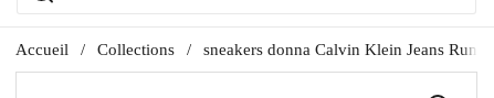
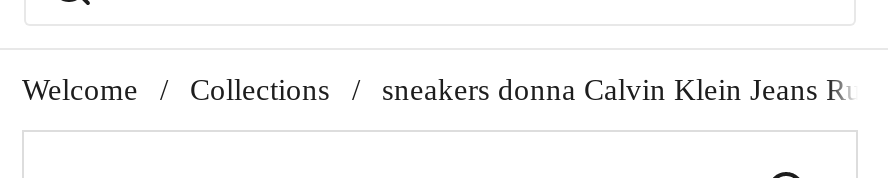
[15,41,69,58] Accueil -> [22,74,138,106] Welcome

